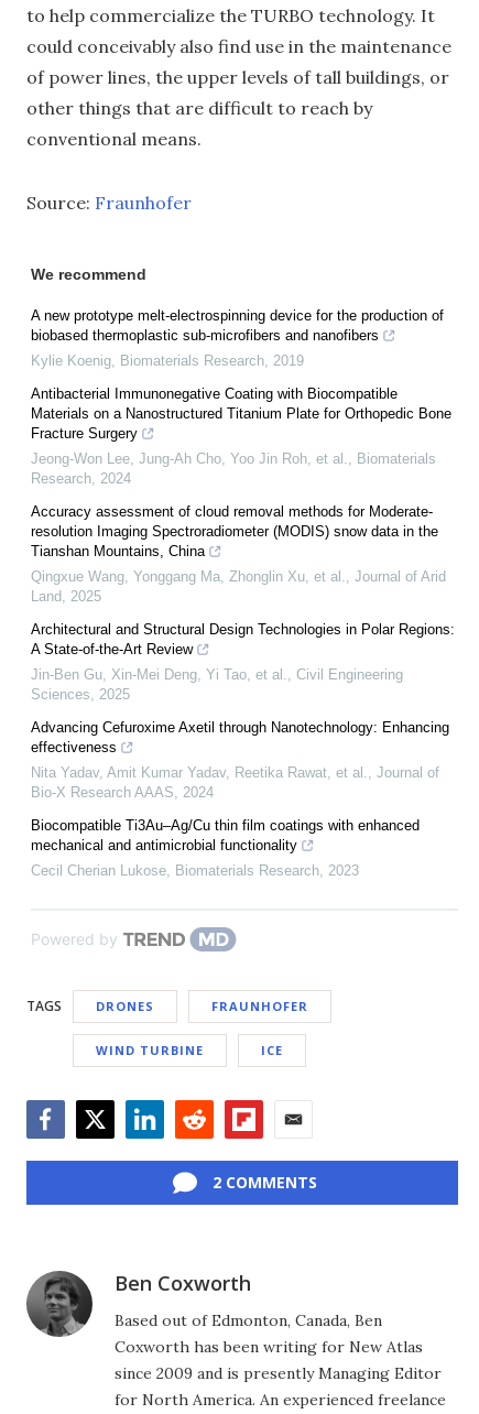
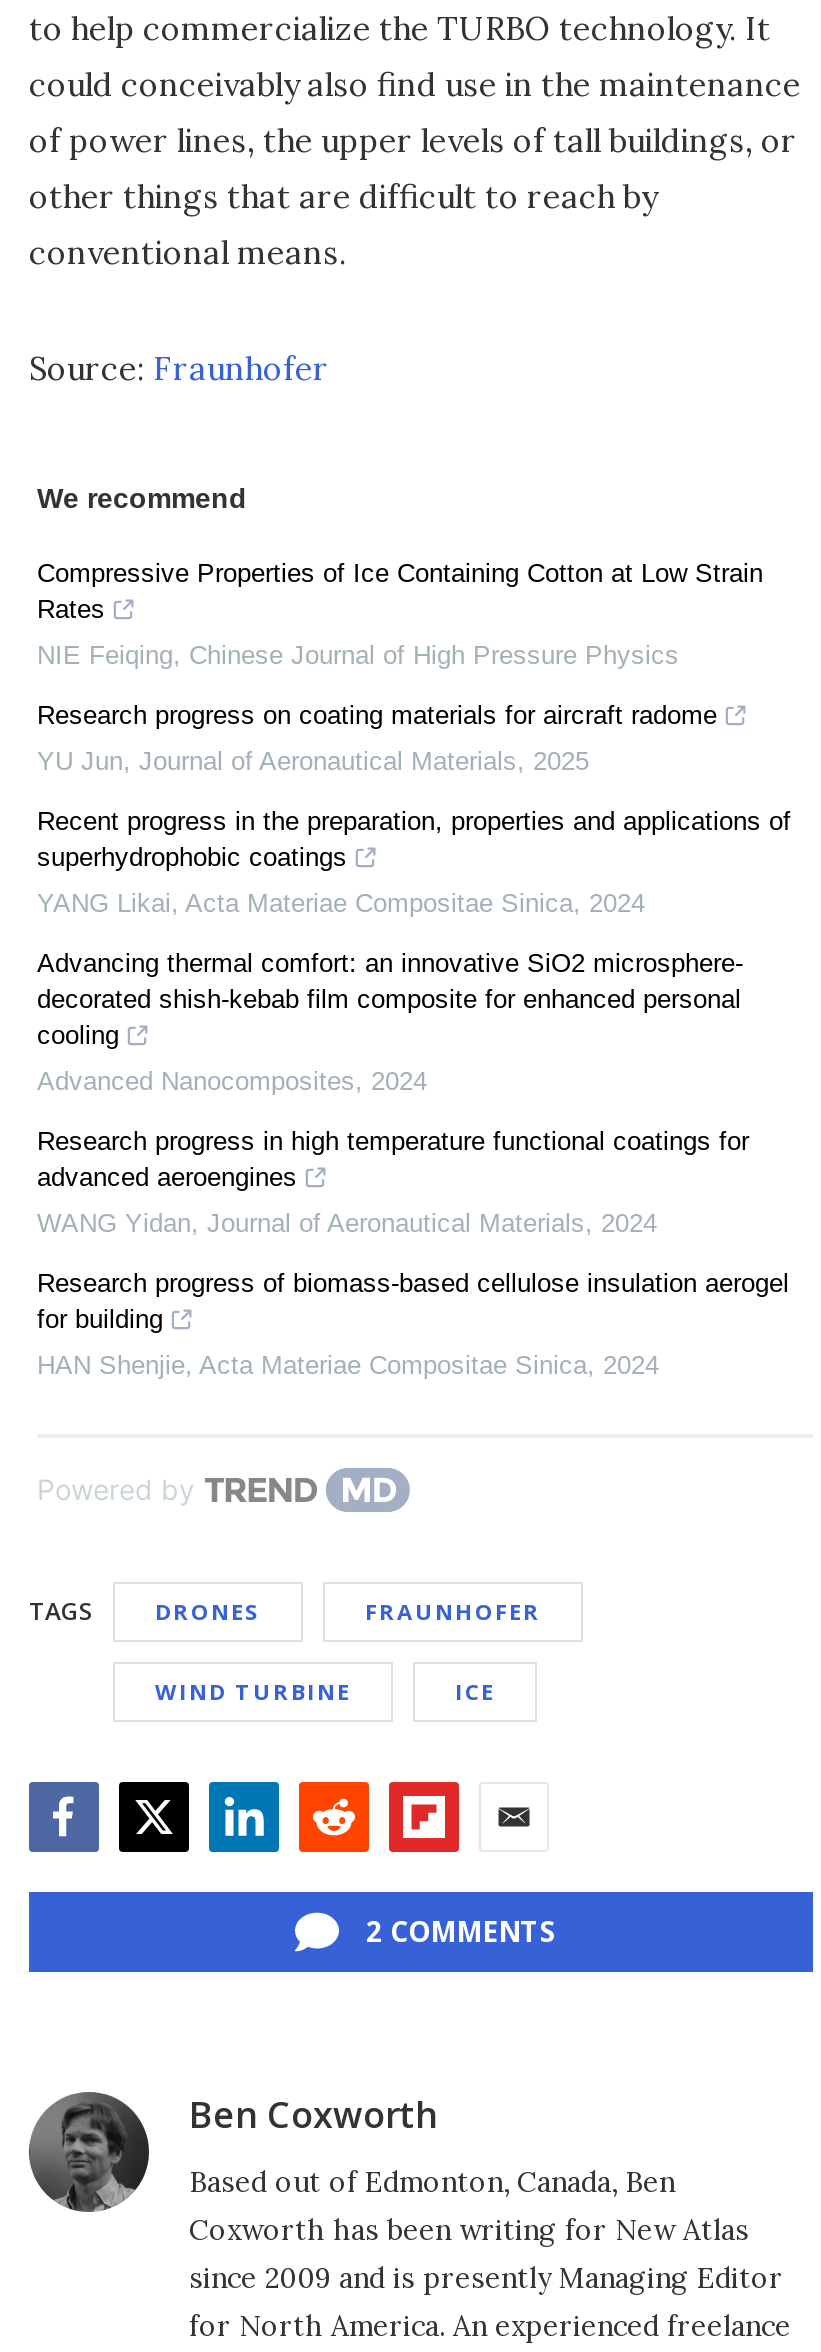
[31,307,444,343] A new prototype melt-electrospinning device for the production of | biobased thermoplastic sub-microfibers and nanofibers -> [37,558,763,624] Compressive Properties of Ice Containing Cotton at Low Strain | Rates
[31,352,304,369] Kylie Koenig, Biomaterials Research, 2019 -> [37,640,679,670] NIE Feiqing, Chinese Journal of High Pressure Physics
[31,385,451,441] Antibacterial Immunonegative Coating with Biocompatible | Materials on a Nanostructured Titanium Plate for Orthopedic Bone | Fracture Surgery -> [37,700,717,730] Research progress on coating materials for aircraft radome
[31,450,436,487] Jeong‐Won Lee, Jung-Ah Cho, Yoo Jin Roh, et al., Biomaterials | Research, 2024 -> [37,746,589,776] YU Jun, Journal of Aeronautical Materials, 2025
[31,503,438,559] Accuracy assessment of cloud removal methods for Moderate- | resolution Imaging Spectroradiometer (MODIS) snow data in the | Tianshan Mountains, China -> [37,806,791,872] Recent progress in the preparation, properties and applications of | superhydrophobic coatings
[31,568,446,604] Qingxue Wang, Yonggang Ma, Zhonglin Xu, et al., Journal of Arid | Land, 2025 -> [37,888,645,918] YANG Likai, Acta Materiae Compositae Sinica, 2024
[31,621,455,657] Architectural and Structural Design Technologies in Polar Regions: | A State-of-the-Art Review -> [37,948,743,1050] Advancing thermal comfort: an innovative SiO2 microsphere- | decorated shish-kebab film composite for enhanced personal | cooling
[31,666,403,702] Jin-Ben Gu, Xin-Mei Deng, Yi Tao, et al., Civil Engineering | Sciences, 2025 -> [37,1066,427,1096] Advanced Nanocomposites, 2024
[31,719,449,755] Advancing Cefuroxime Axetil through Nanotechnology: Enhancing | effectiveness -> [37,1126,749,1192] Research progress in high temperature functional coatings for | advanced aeroengines
[31,764,439,800] Nita Yadav, Amit Kumar Yadav, Reetika Rawat, et al., Journal of | Bio-X Research AAAS, 2024 -> [37,1208,657,1238] WANG Yidan, Journal of Aeronautical Materials, 2024
[31,817,420,853] Biocompatible Ti3Au–Ag/Cu thin film coatings with enhanced | mechanical and antimicrobial functionality -> [37,1268,789,1334] Research progress of biomass-based cellulose insulation aerogel | for building
[31,862,359,879] Cecil Cherian Lukose, Biomaterials Research, 2023 -> [37,1350,659,1380] HAN Shenjie, Acta Materiae Compositae Sinica, 2024

